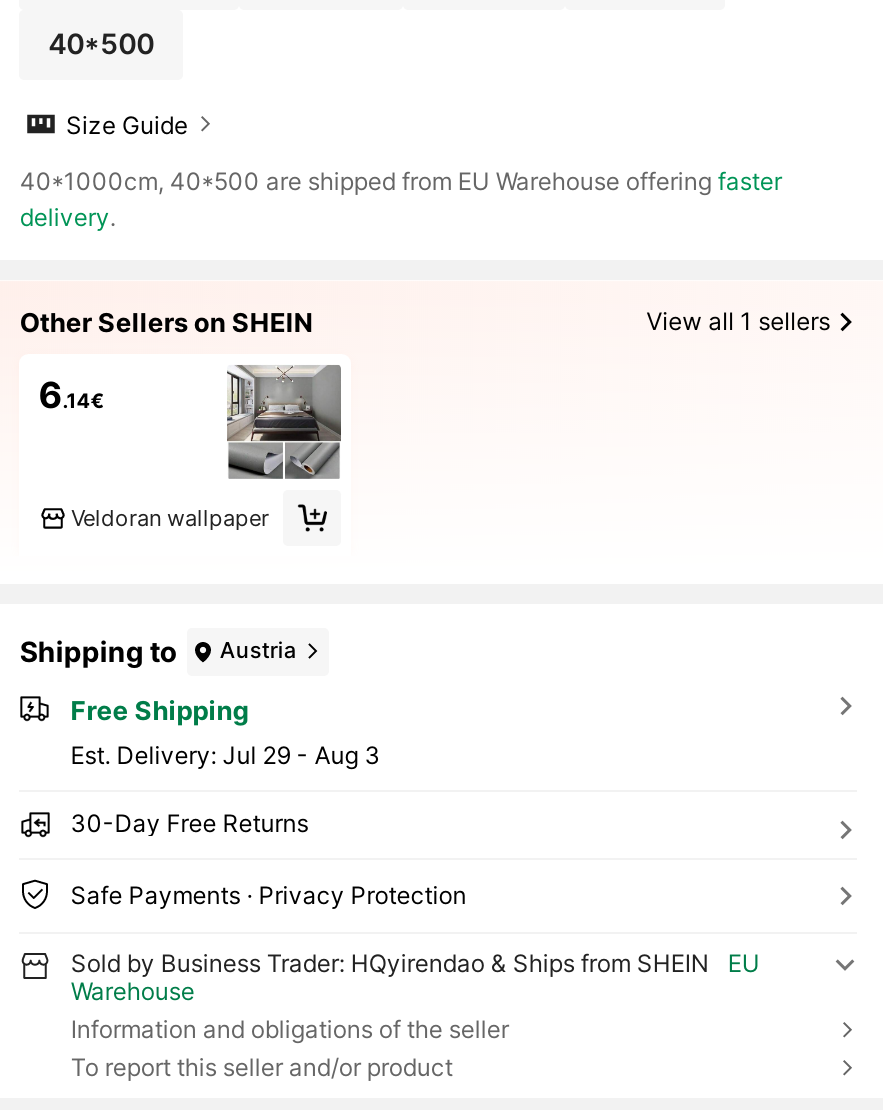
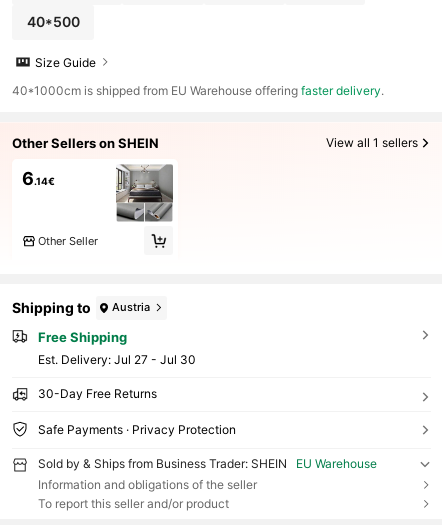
[20,166,782,232] 40*1000cm, 40*500 are shipped from EU Warehouse offering faster | delivery. -> [12,83,384,98] 40*1000cm is shipped from EU Warehouse offering faster delivery.
[71,503,269,531] Veldoran wallpaper -> [38,234,98,248] Other Seller
[70,739,380,769] Est. Delivery: Jul 29 - Aug 3 -> [38,352,196,367] Est. Delivery: Jul 27 - Jul 30
[71,948,760,1006] Sold by Business Trader: HQyirendao & Ships from SHEIN | EU | Warehouse -> [38,456,377,471] Sold by & Ships from Business Trader: SHEIN | EU Warehouse

